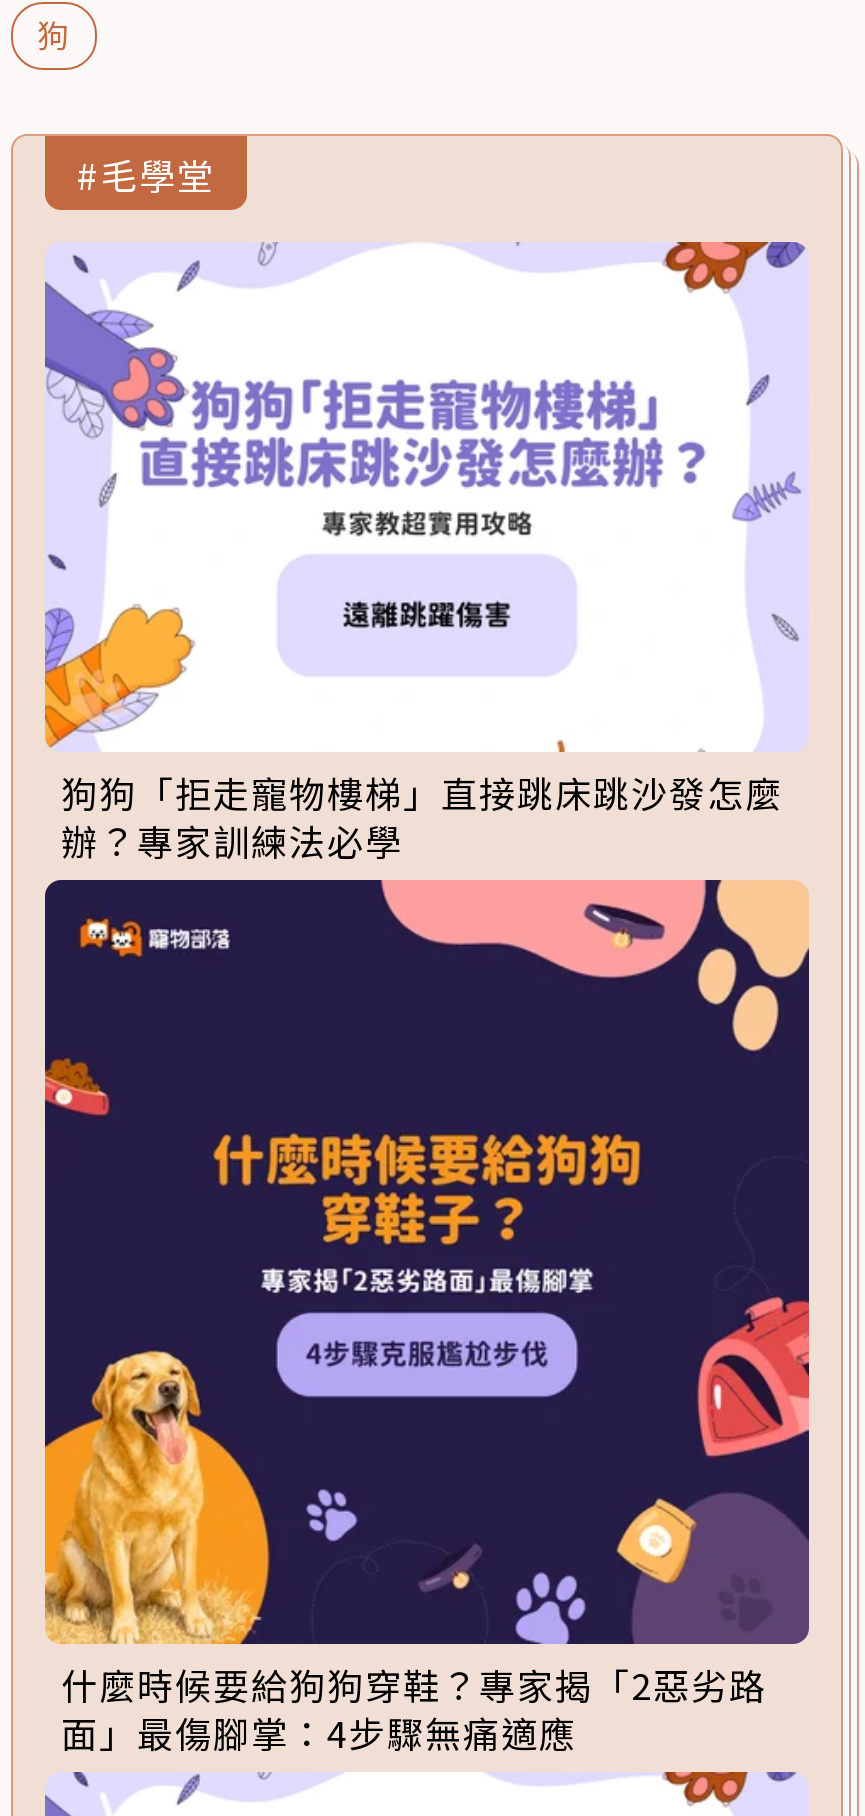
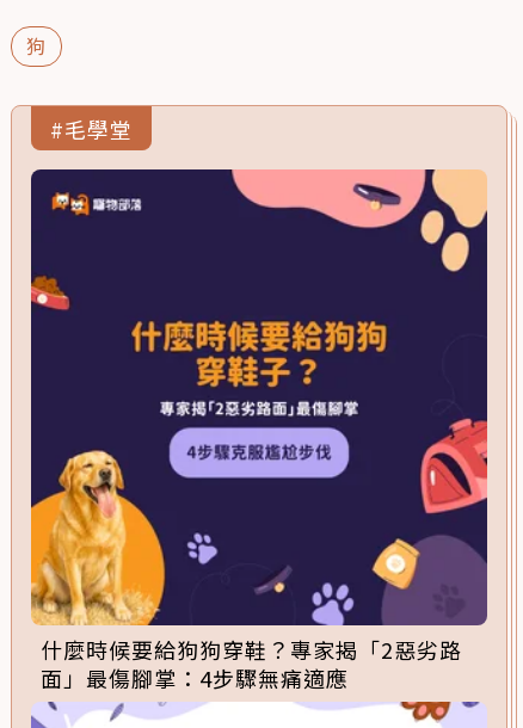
[43,239,809,865] [image] | 狗狗「拒走寵物樓梯」直接跳床跳沙發怎麼 | 辦？專家訓練法必學 -> none

